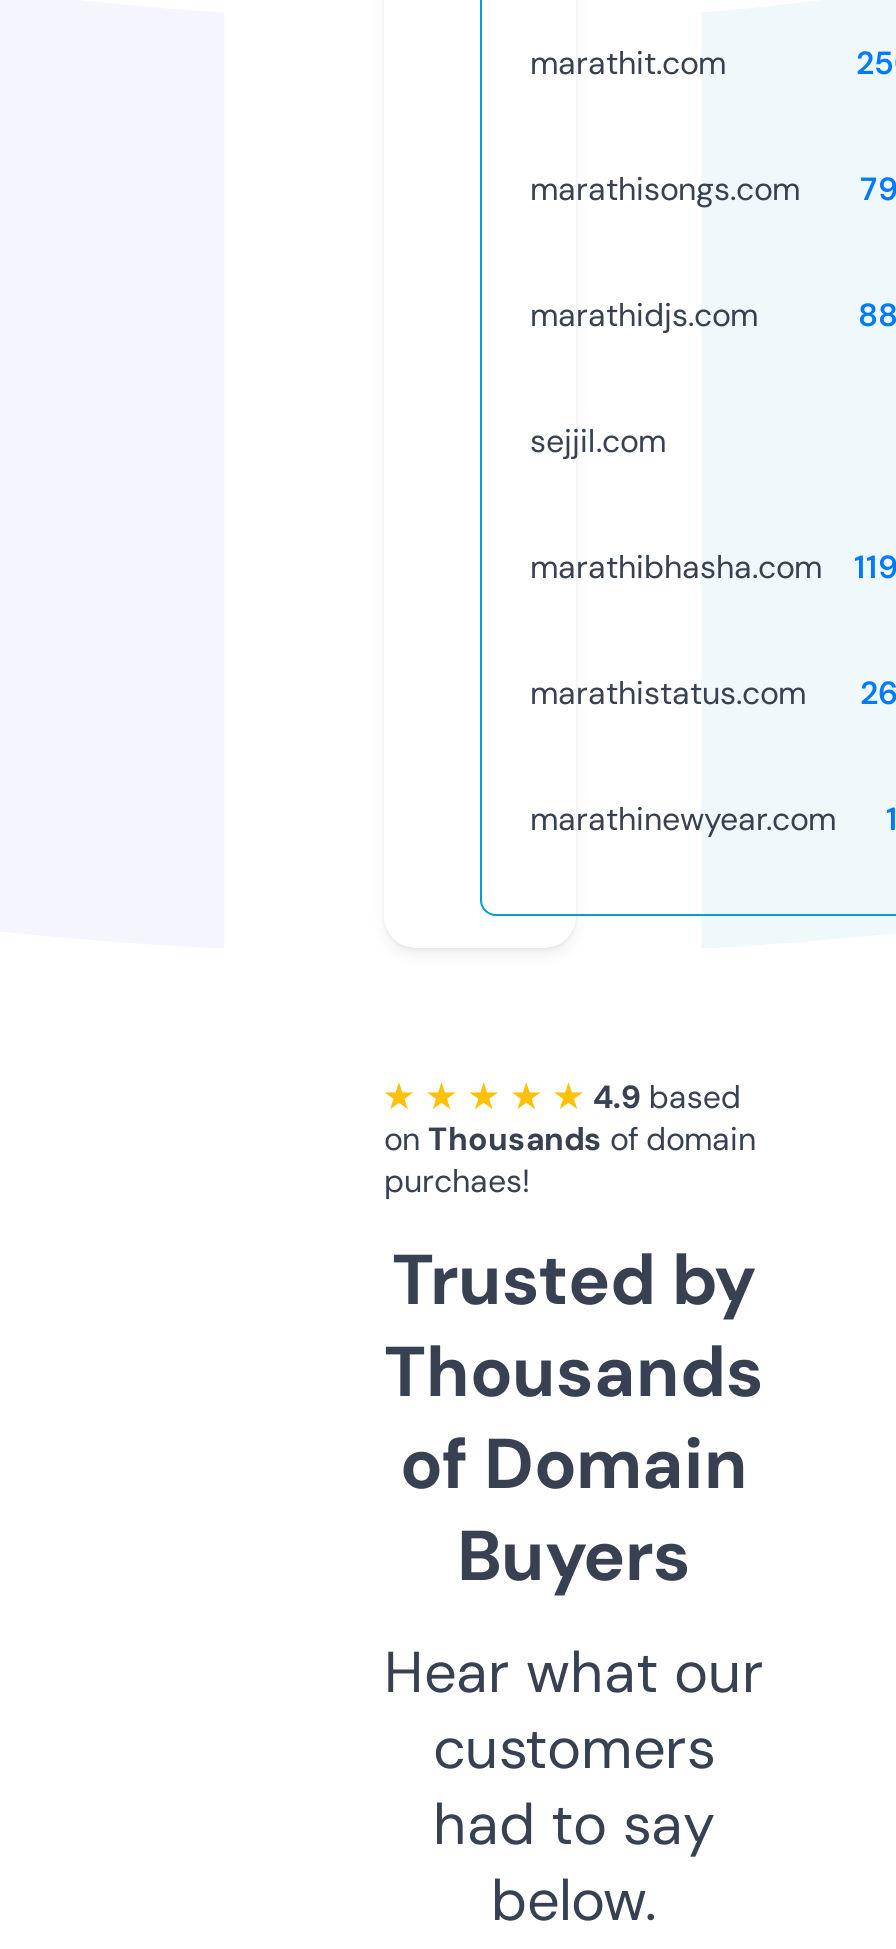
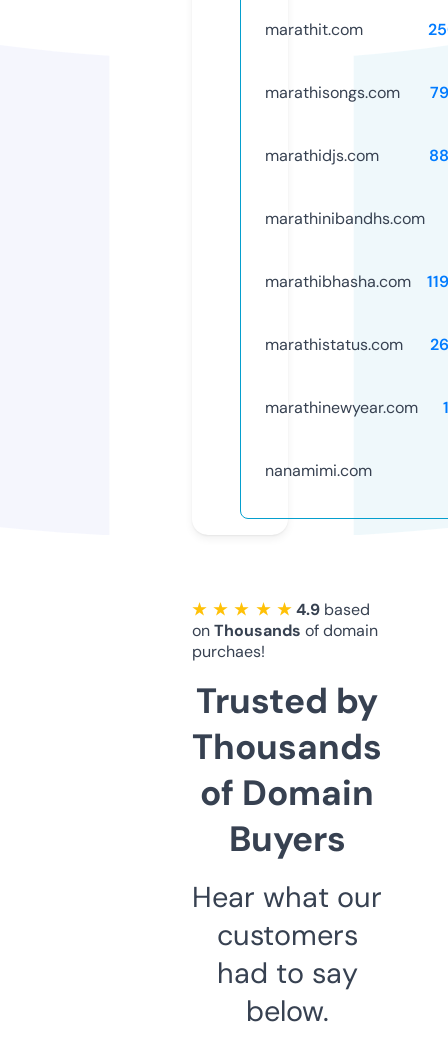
[530,420,666,462] sejjil.com -> [265,208,425,229] marathinibandhs.com
none -> [265,460,372,481] nanamimi.com

